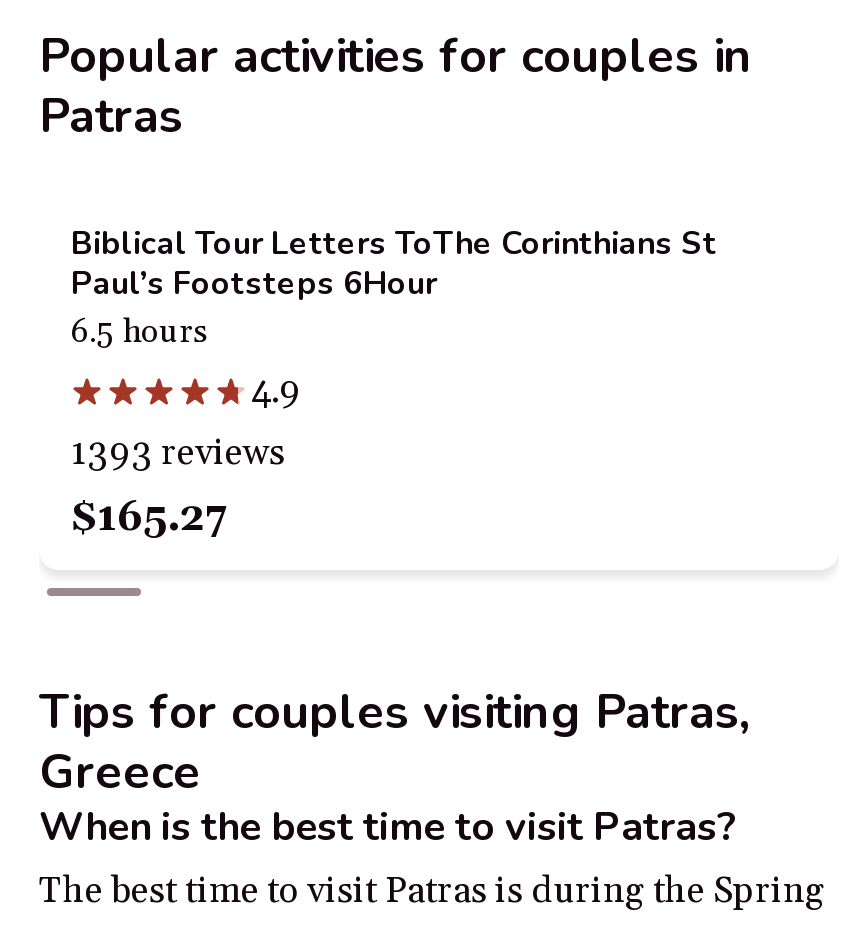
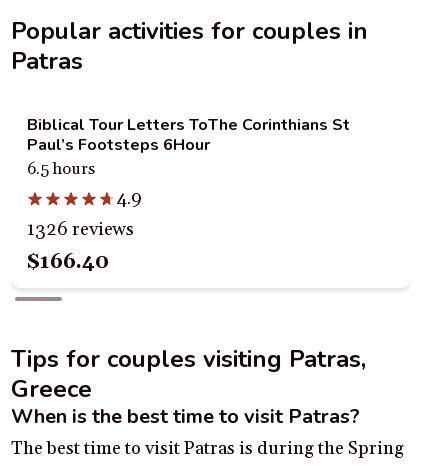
[71,431,285,477] 1393 reviews -> [27,218,134,241] 1326 reviews
[71,493,227,545] $165.27 -> [27,249,109,275] $166.40

